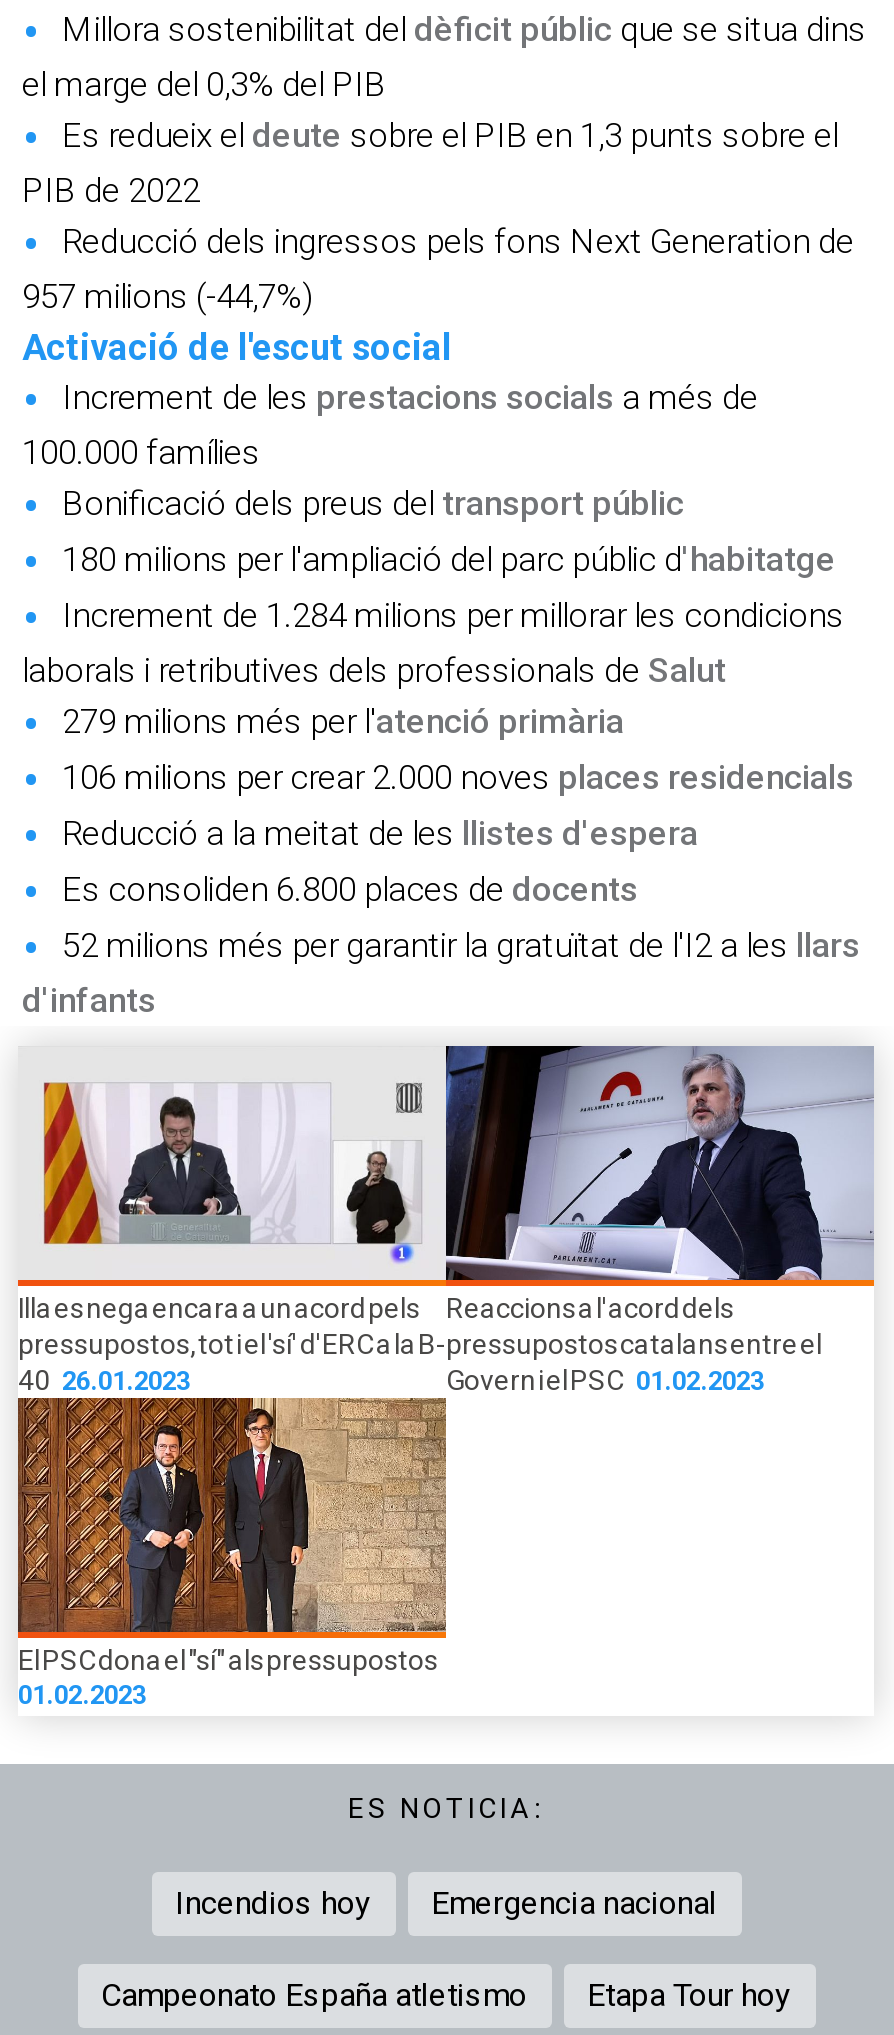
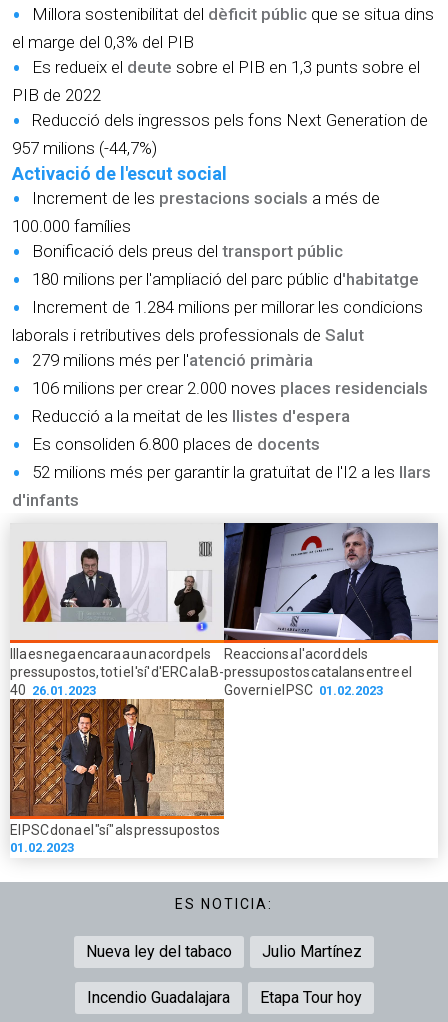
[175,1884,717,1922] Incendios hoy | Emergencia nacional -> [86,942,362,961] Nueva ley del tabaco | Julio Martínez
[101,1976,527,2014] Campeonato España atletismo -> [86,988,229,1007] Incendio Guadalajara

